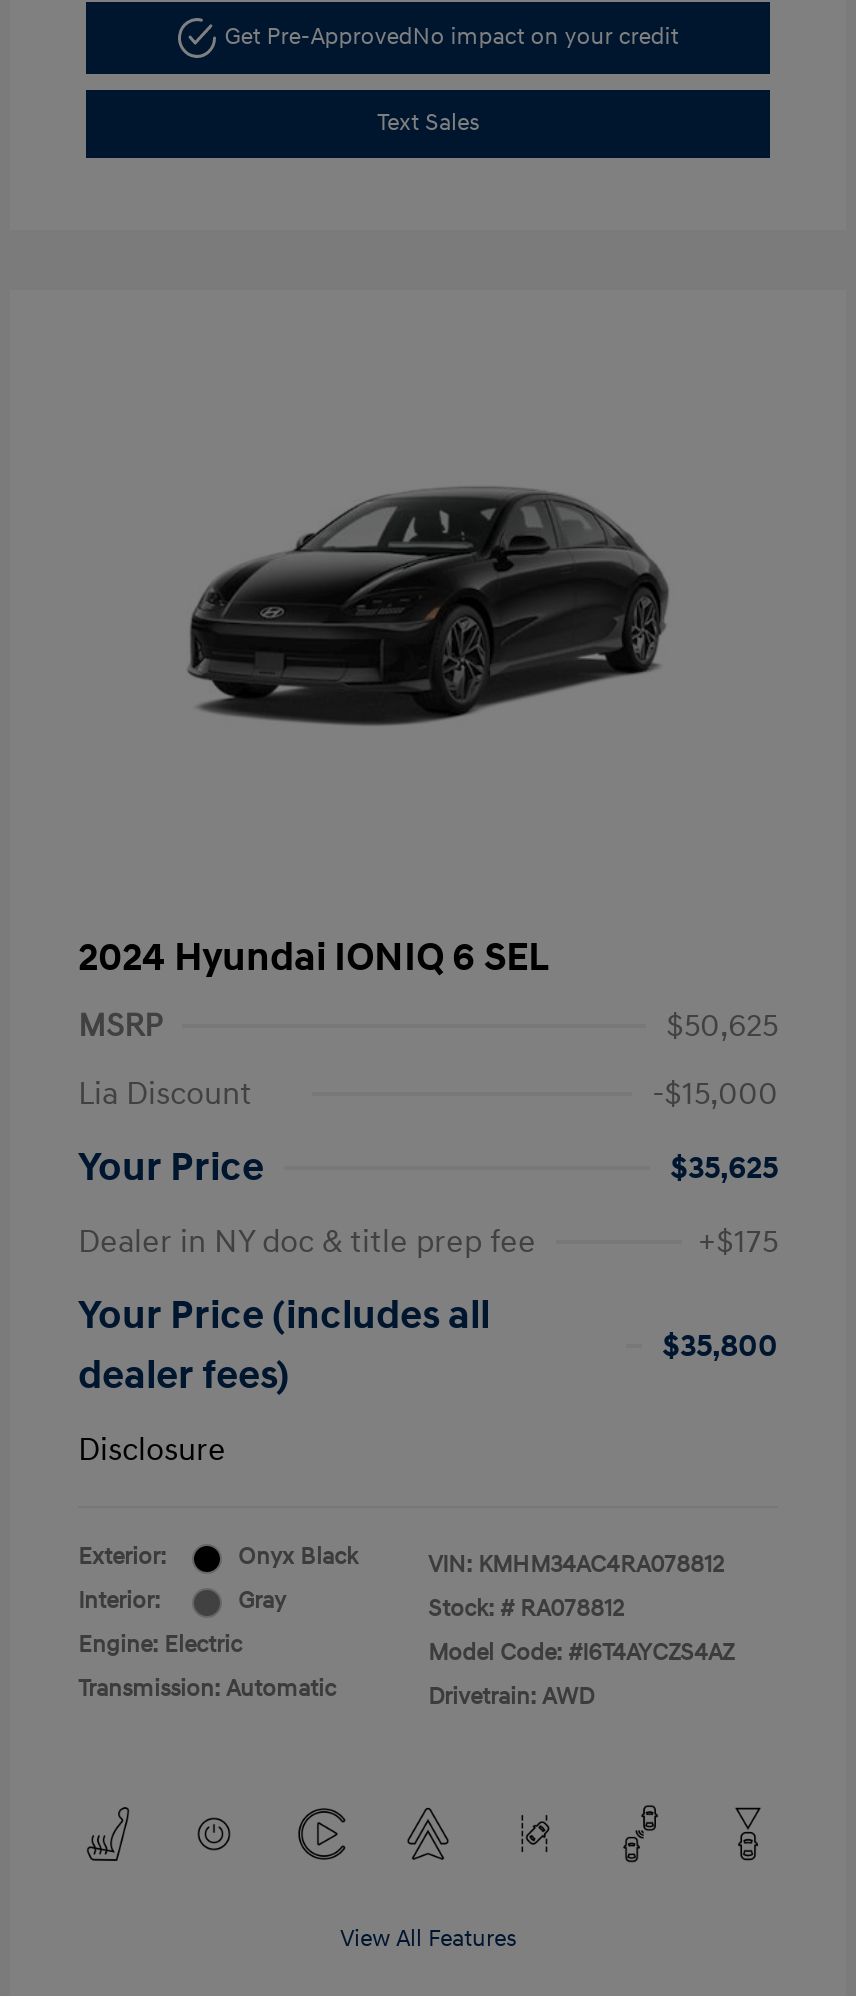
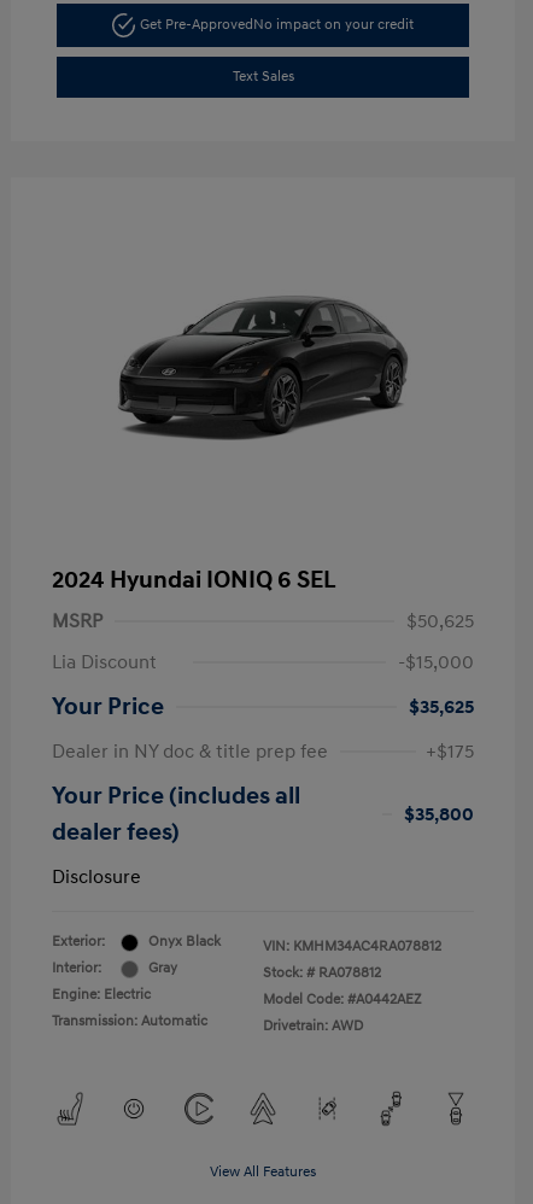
[428,1638,734,1668] Model Code: #I6T4AYCZS4AZ -> [263,991,421,1009] Model Code: #A0442AEZ

